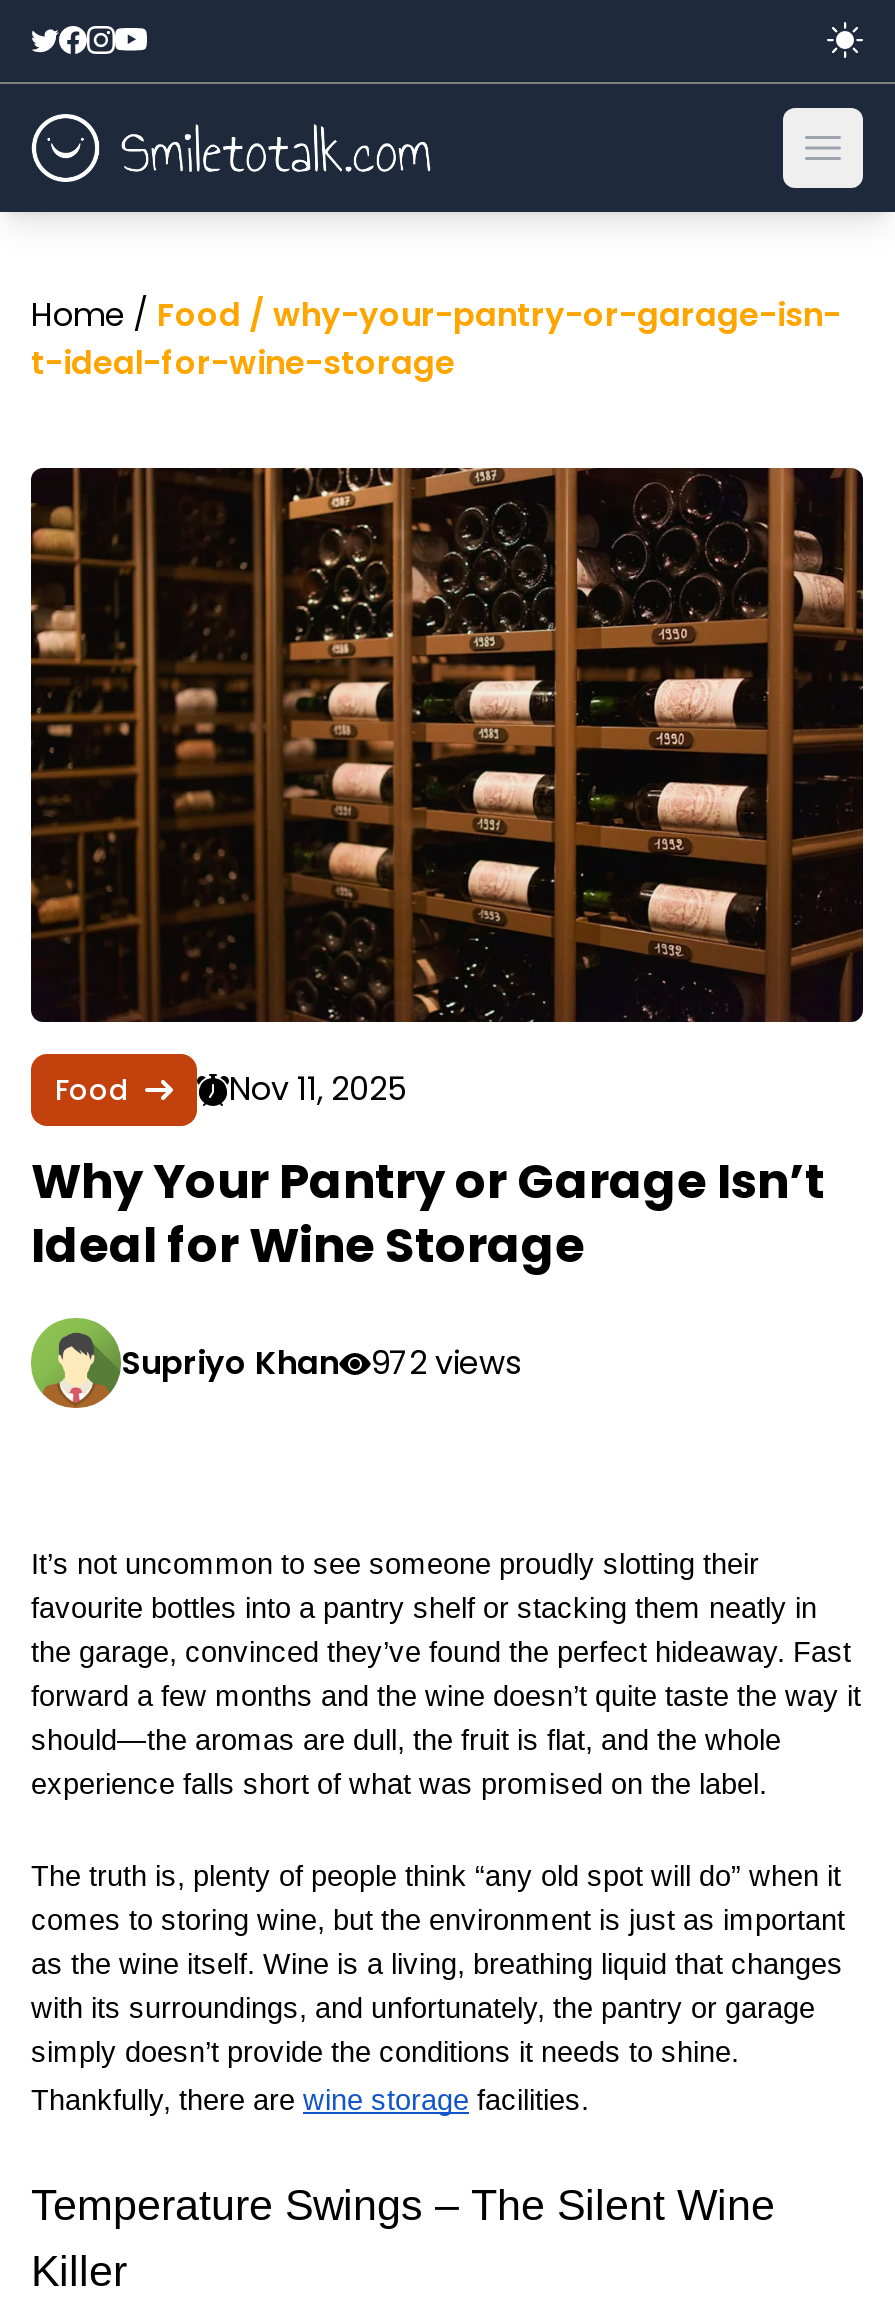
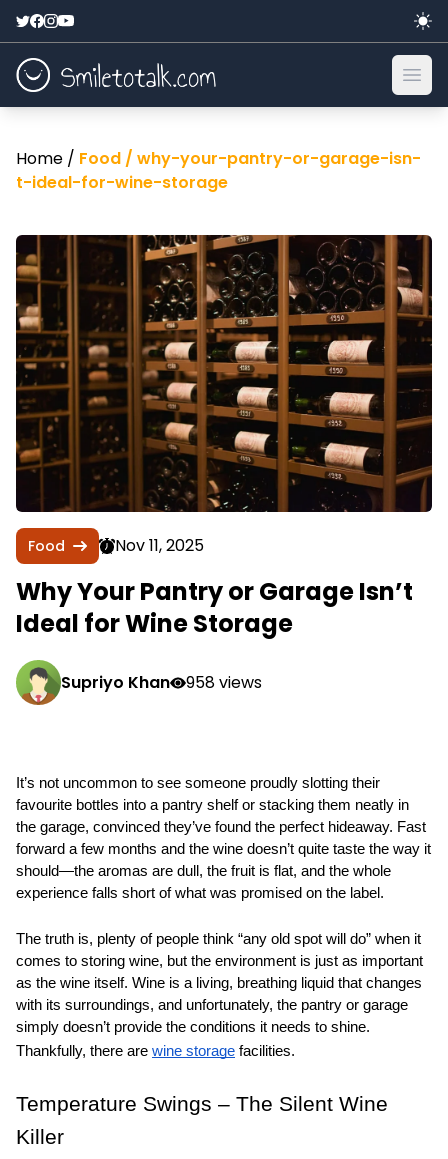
[121,1340,521,1386] Supriyo Khan 972 views -> [61,671,262,694] Supriyo Khan 958 views

